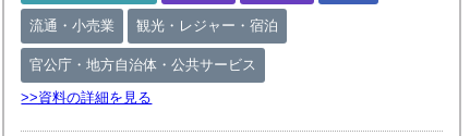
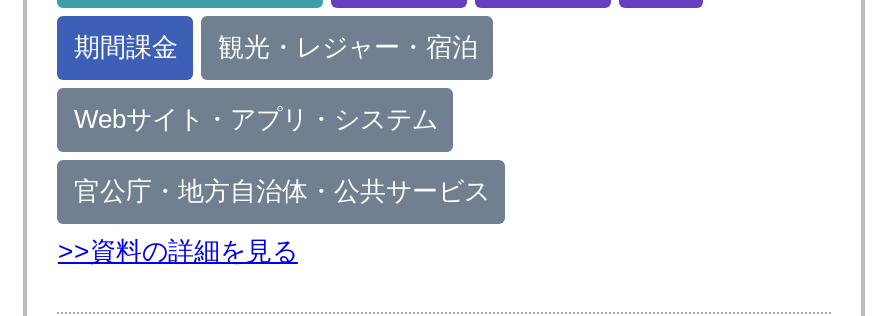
[30,18,115,34] 流通・小売業 -> [74,32,178,62] 期間課金
none -> [74,104,438,134] Webサイト・アプリ・システム

